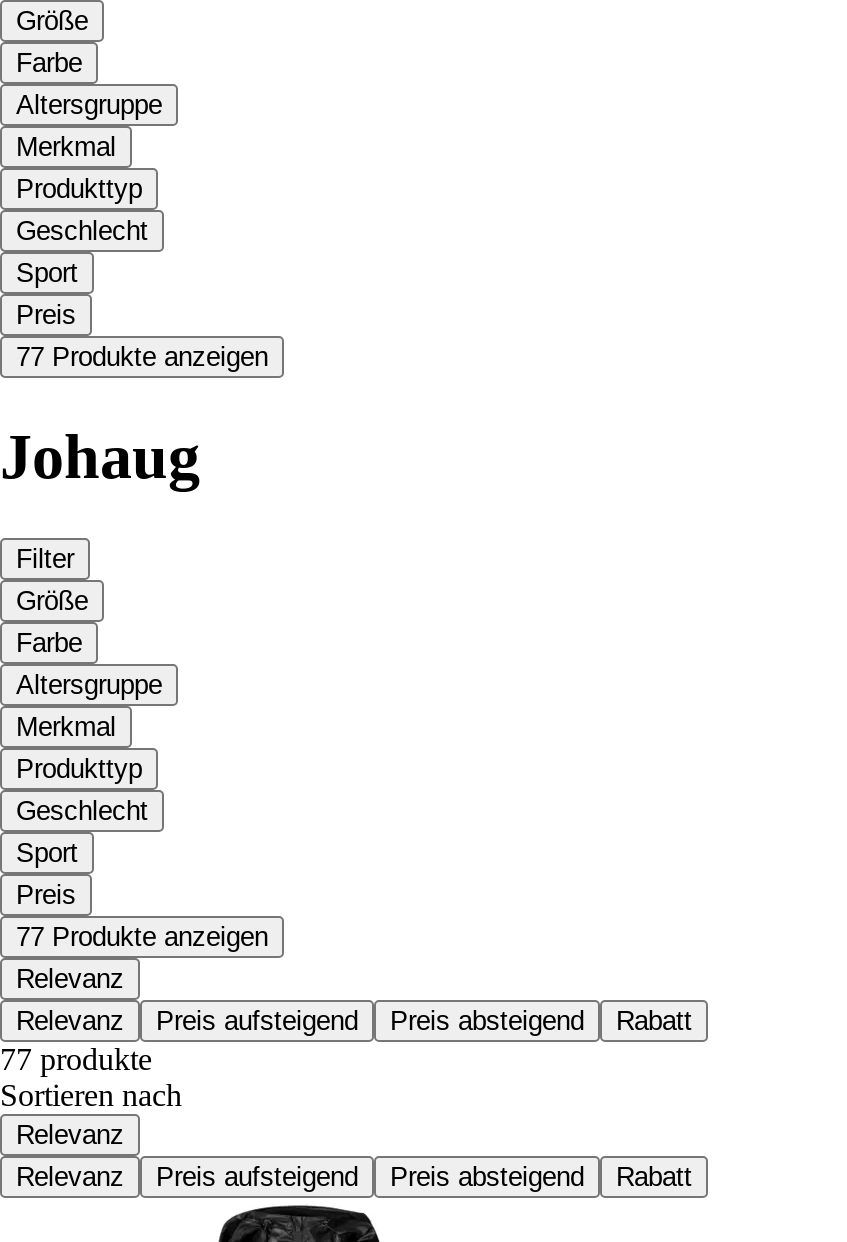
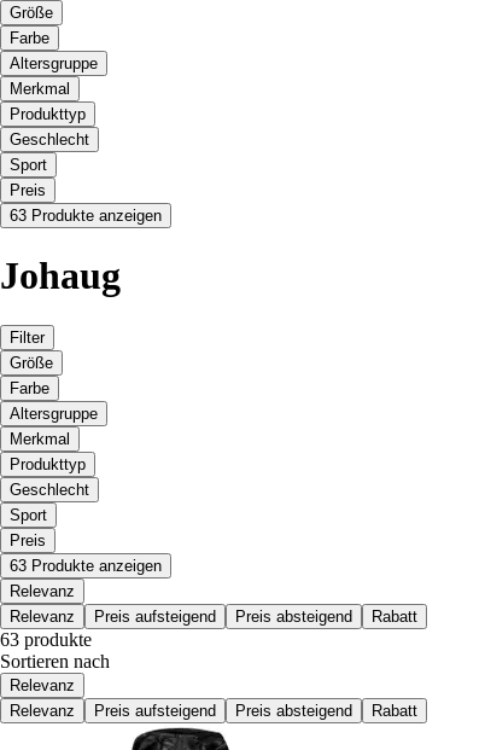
[16,342,268,372] 77 Produkte anzeigen -> [10,207,162,225] 63 Produkte anzeigen
[16,922,268,952] 77 Produkte anzeigen -> [10,557,162,575] 63 Produkte anzeigen
[0,1042,152,1076] 77 produkte -> [0,629,92,650] 63 produkte

